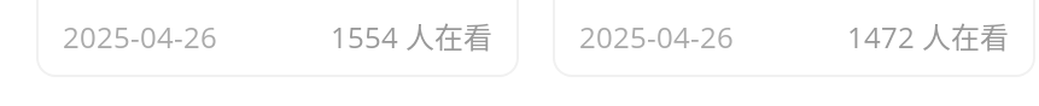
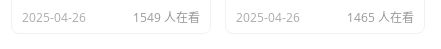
[331,18,492,59] 1554 人在看 -> [133,9,200,26] 1549 人在看
[847,18,1009,59] 1472 人在看 -> [347,9,414,26] 1465 人在看

